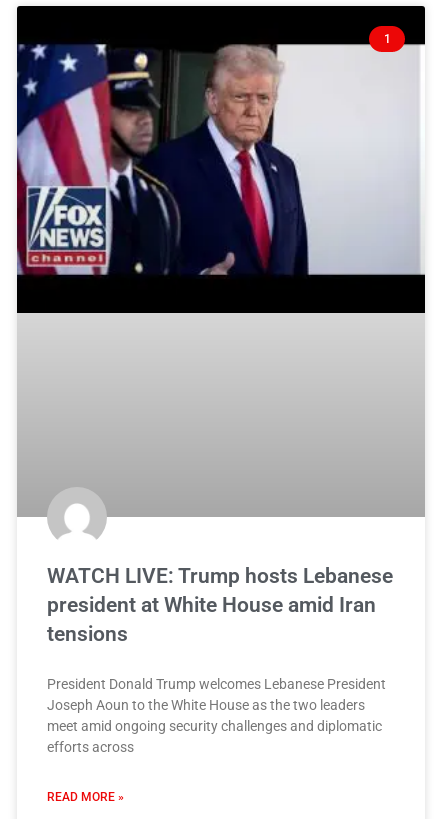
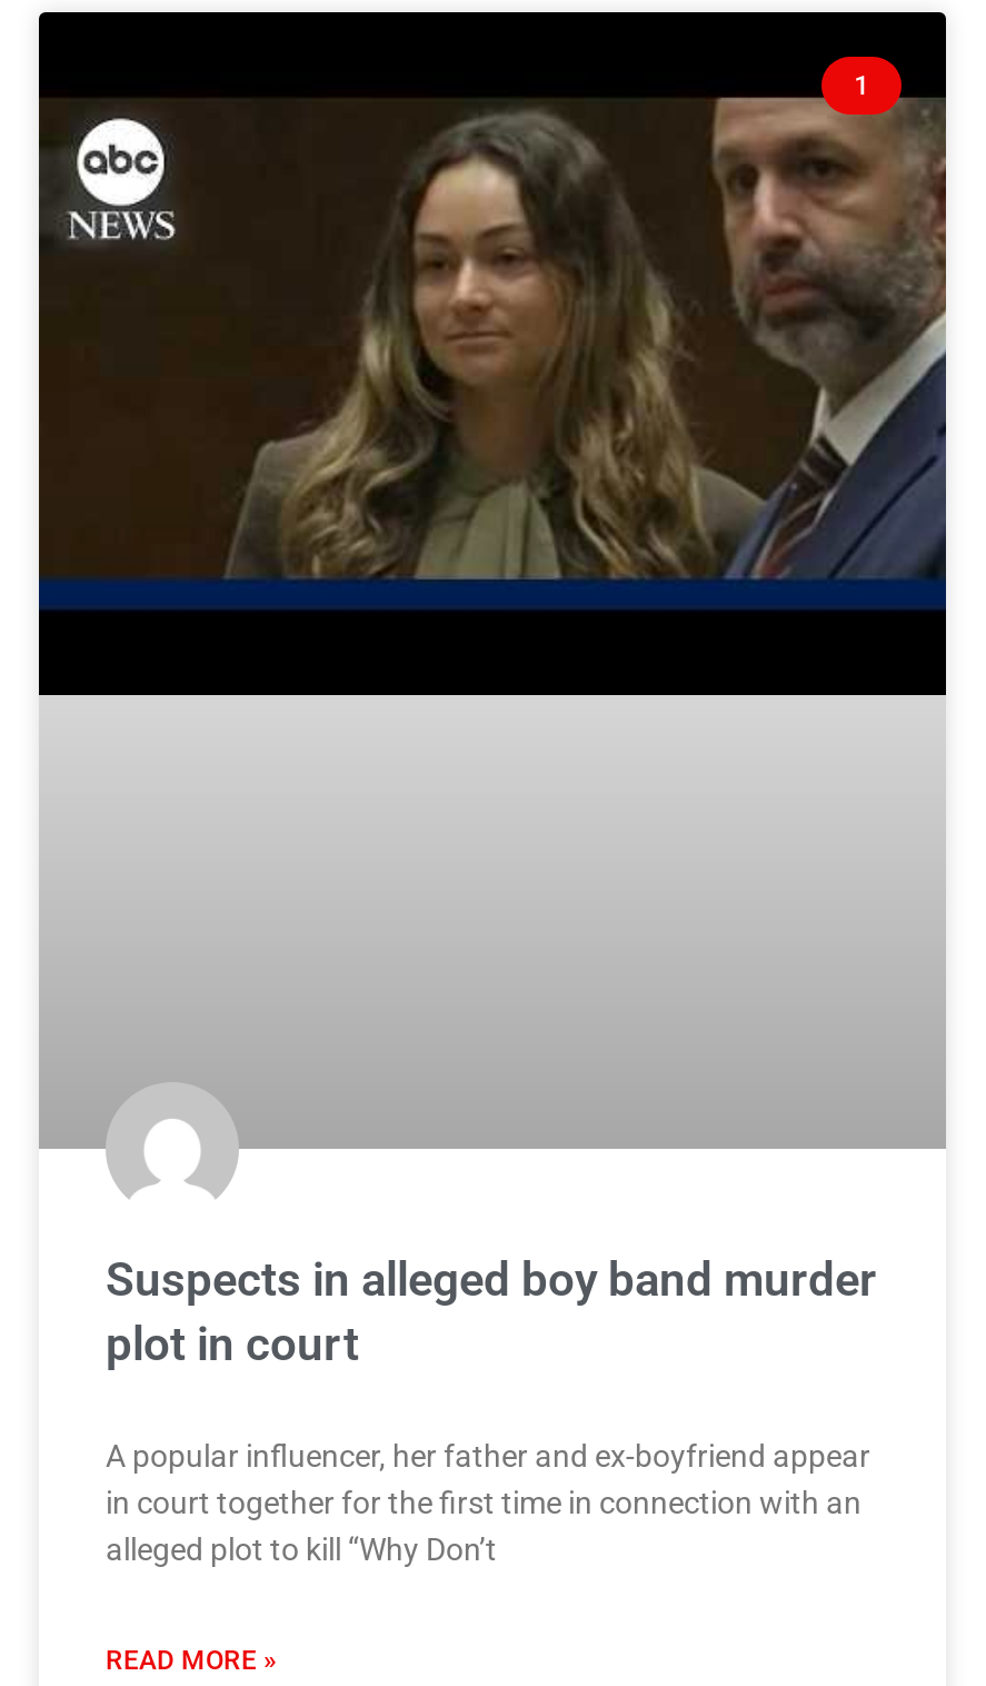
[16,43,425,276] [image] -> [39,97,948,611] [image]
[47,563,393,645] WATCH LIVE: Trump hosts Lebanese | president at White House amid Iran | tensions -> [106,1252,877,1370] Suspects in alleged boy band murder | plot in court
[47,675,386,754] President Donald Trump welcomes Lebanese President | Joseph Aoun to the White House as the two leaders | meet amid ongoing security challenges and diplomatic | efforts across -> [106,1437,870,1566] A popular influencer, her father and ex-boyfriend appear | in court together for the first time in connection with an | alleged plot to kill “Why Don’t

